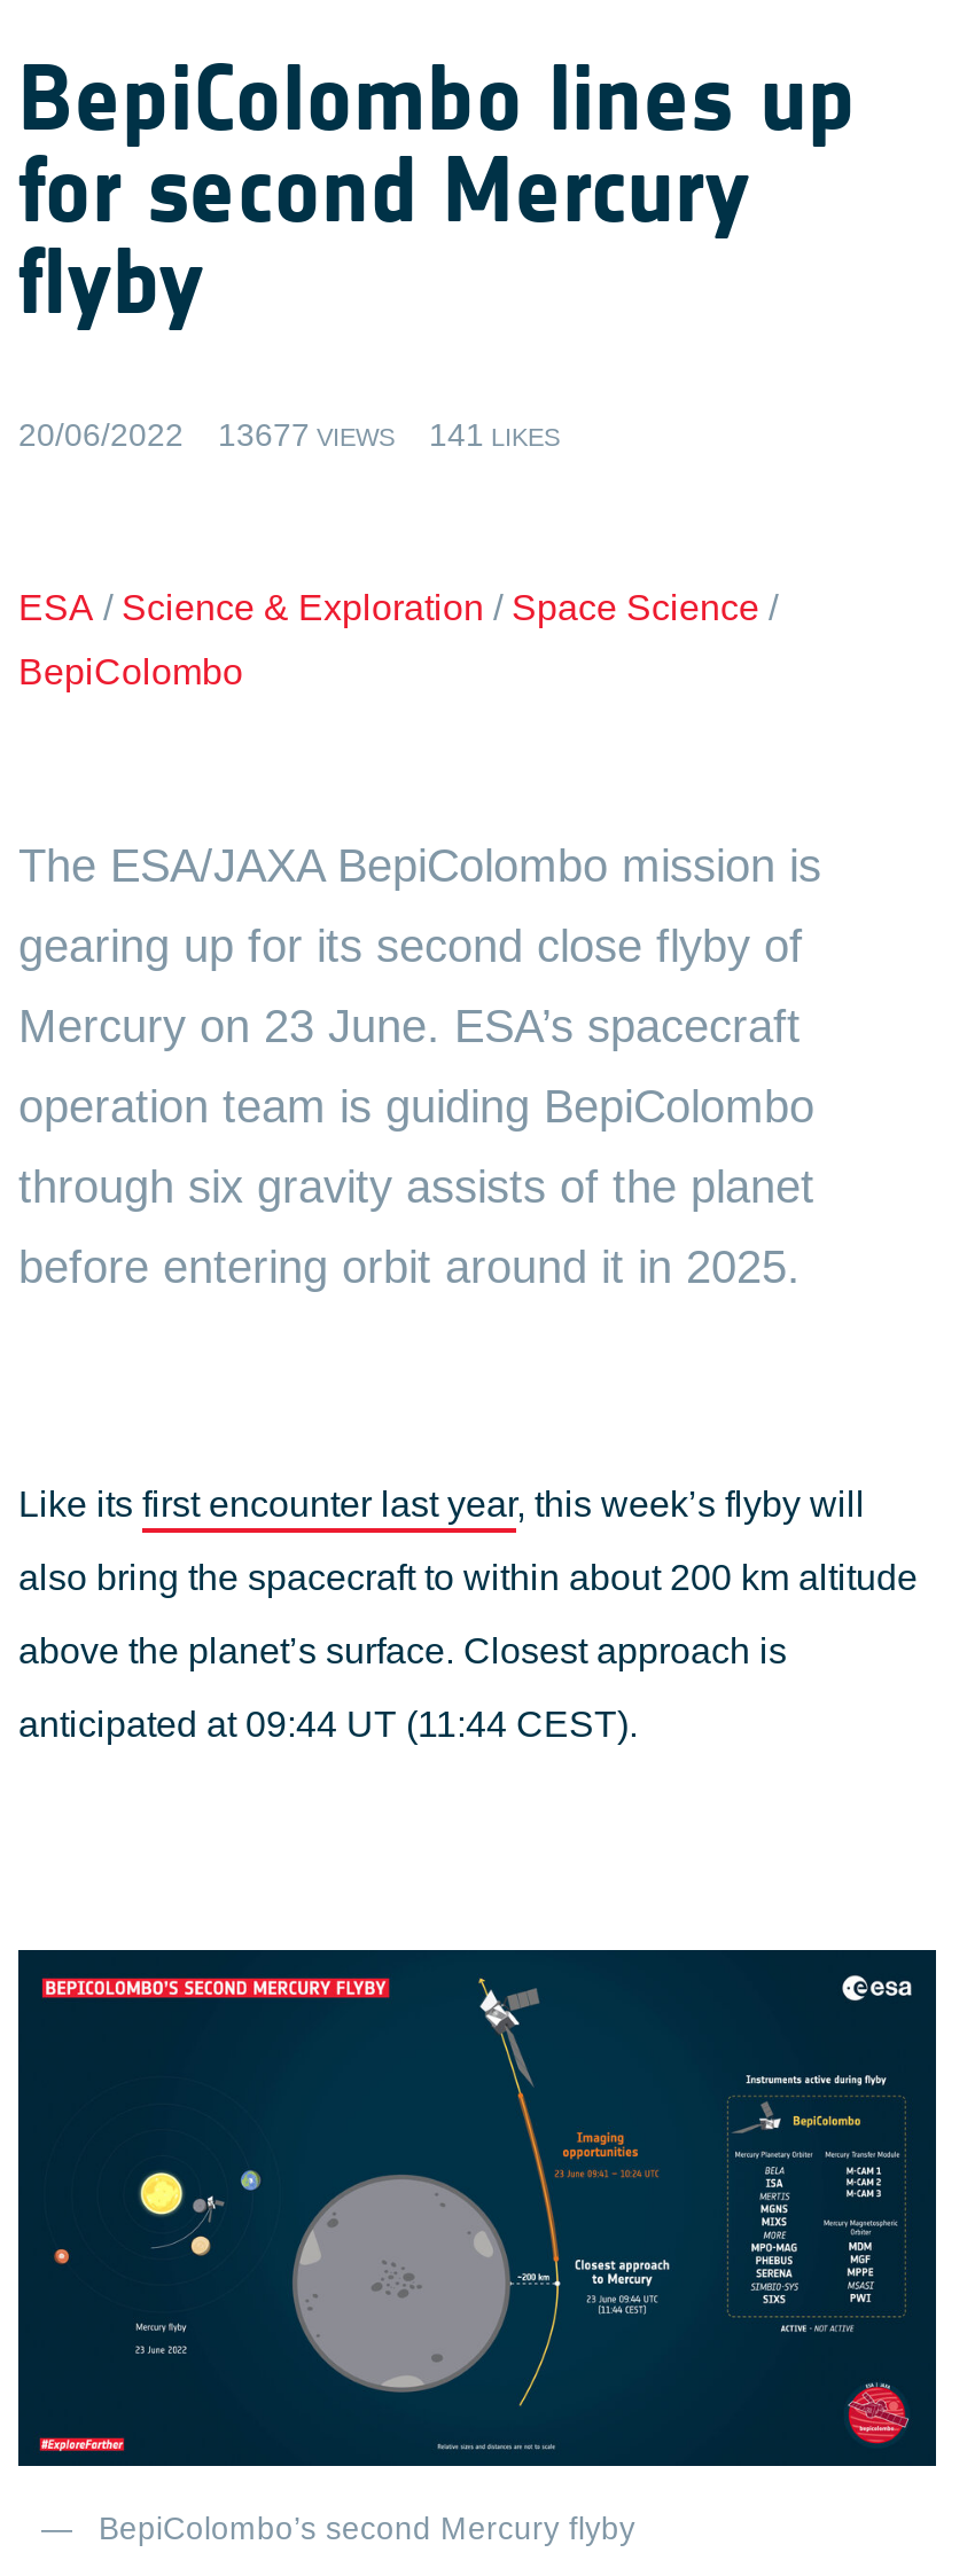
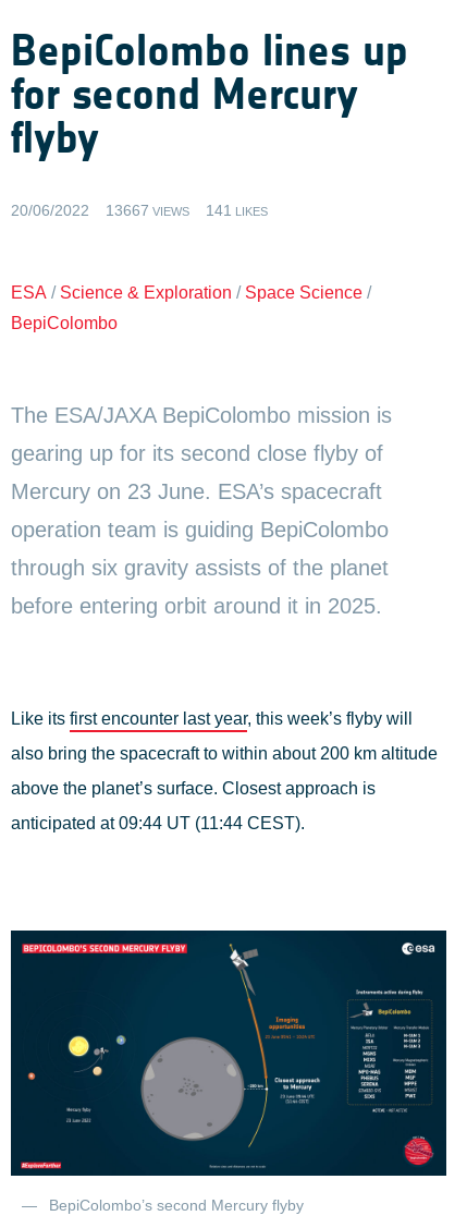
[18,416,560,452] 20/06/2022 13677 VIEWS 141 LIKES -> [11,201,268,219] 20/06/2022 13667 VIEWS 141 LIKES

